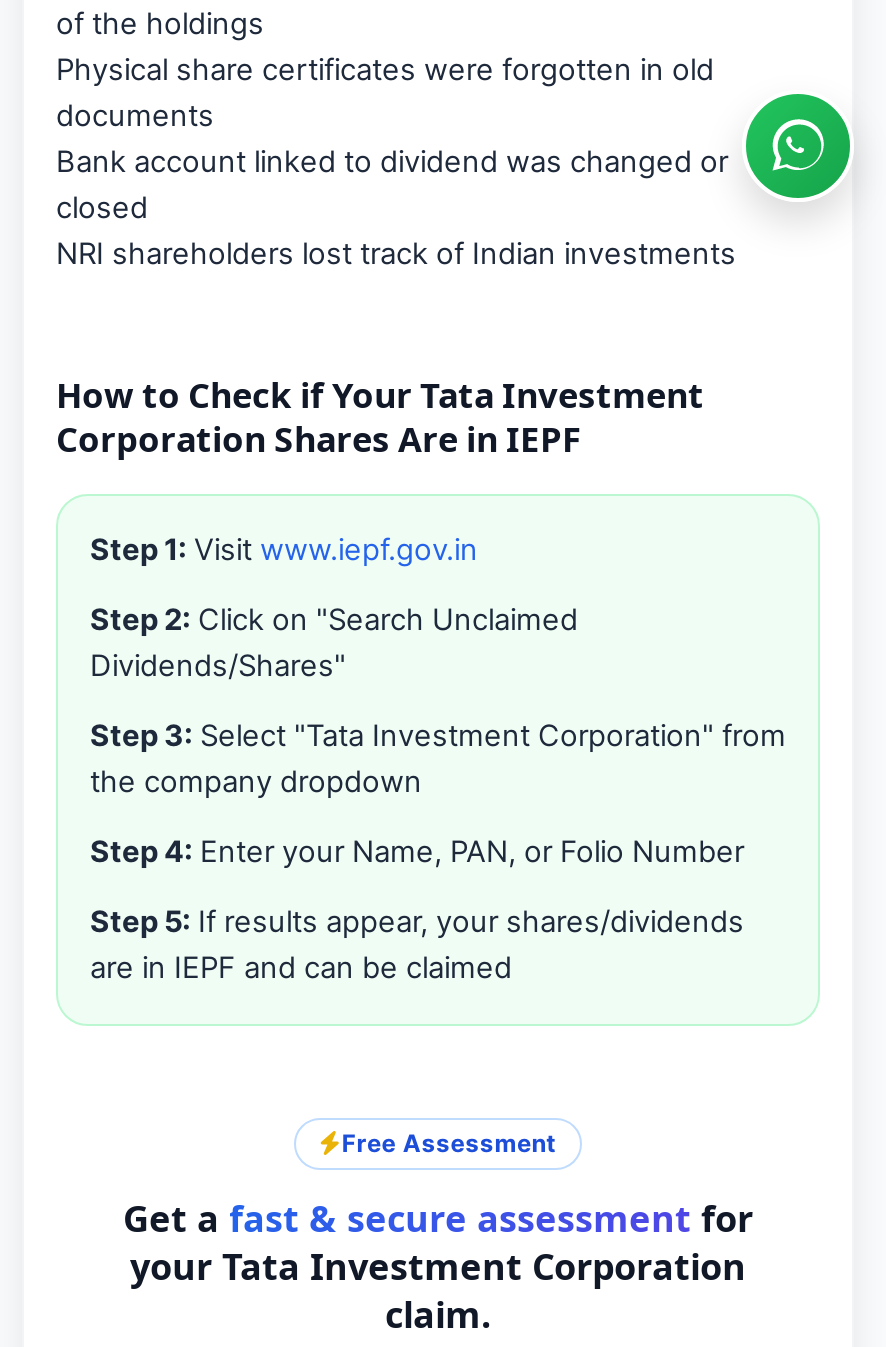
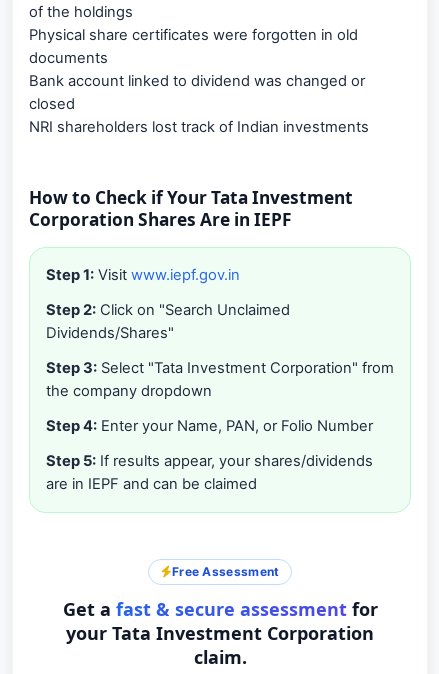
[744,92,852,214] [image] -> none

